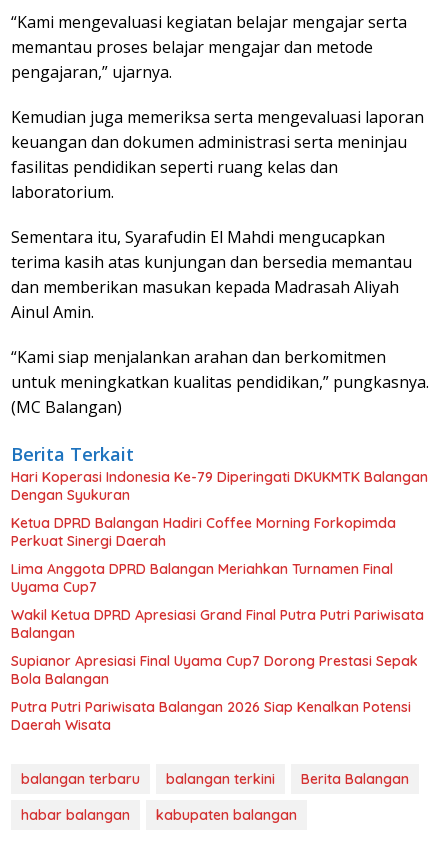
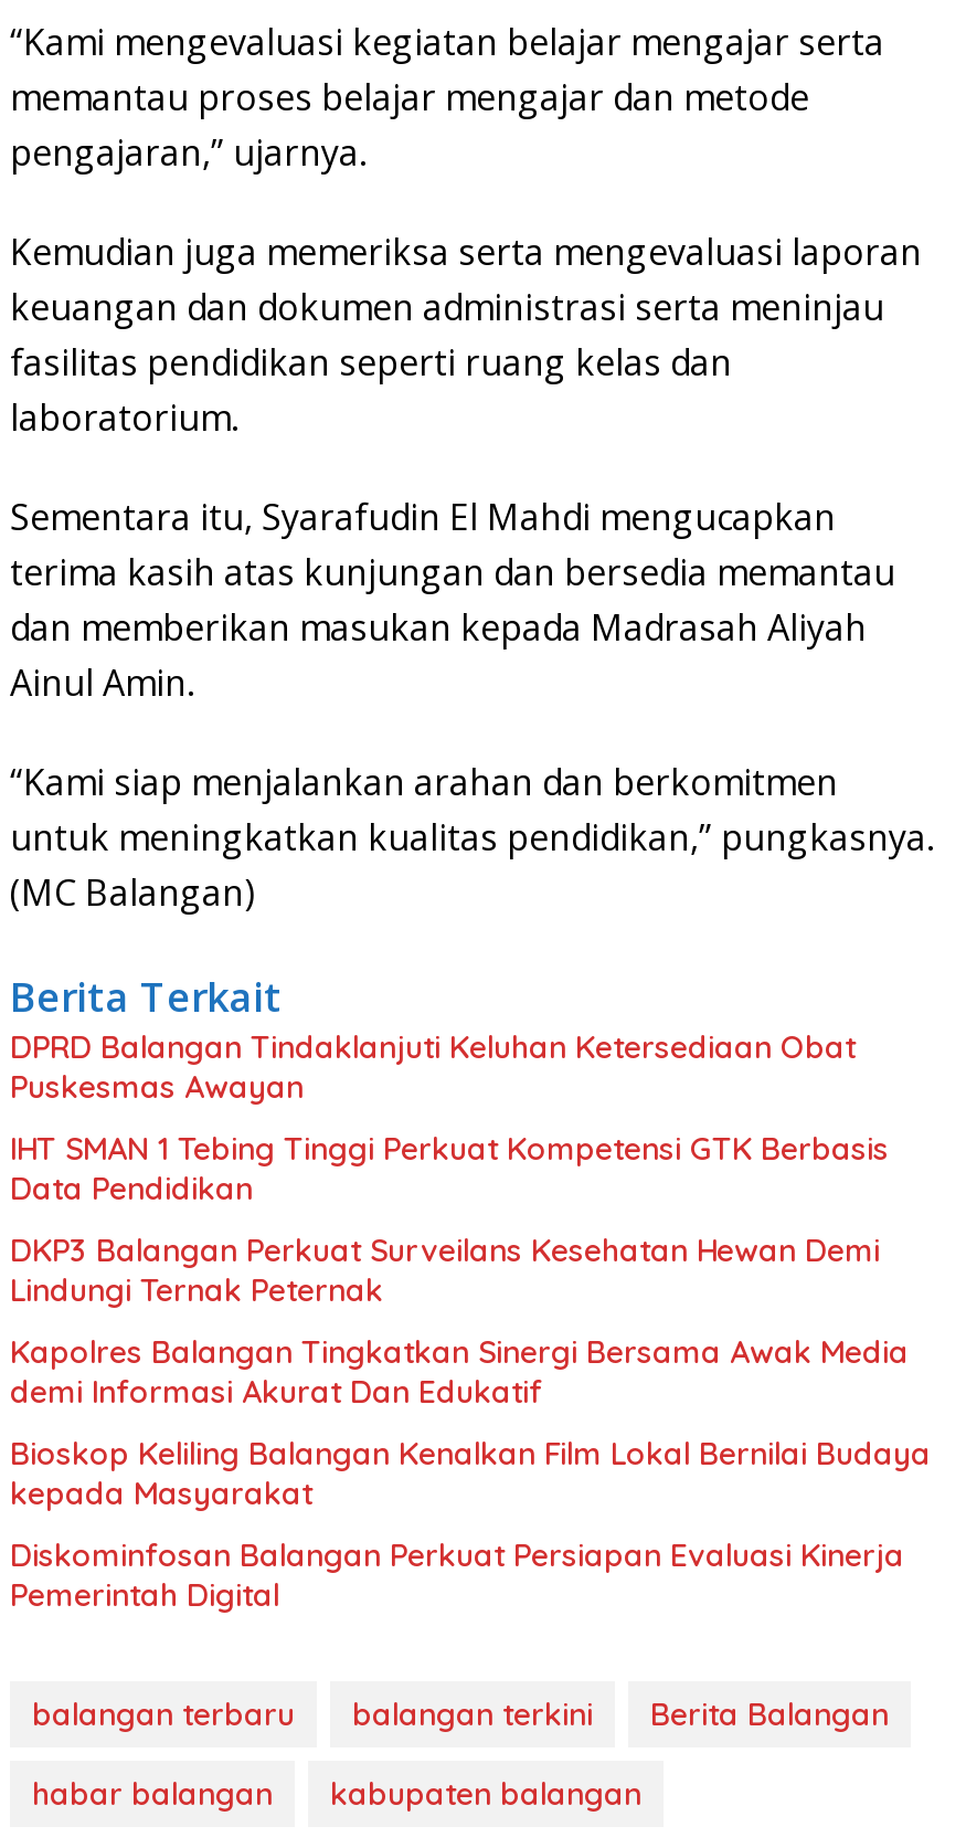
[11,468,428,504] Hari Koperasi Indonesia Ke-79 Diperingati DKUKMTK Balangan | Dengan Syukuran -> [10,1027,856,1106] DPRD Balangan Tindaklanjuti Keluhan Ketersediaan Obat | Puskesmas Awayan
[11,514,396,550] Ketua DPRD Balangan Hadiri Coffee Morning Forkopimda | Perkuat Sinergi Daerah -> [10,1128,889,1208] IHT SMAN 1 Tebing Tinggi Perkuat Kompetensi GTK Berbasis | Data Pendidikan
[11,560,393,596] Lima Anggota DPRD Balangan Meriahkan Turnamen Final | Uyama Cup7 -> [10,1230,880,1310] DKP3 Balangan Perkuat Surveilans Kesehatan Hewan Demi | Lindungi Ternak Peternak
[11,606,424,642] Wakil Ketua DPRD Apresiasi Grand Final Putra Putri Pariwisata | Balangan -> [10,1332,909,1411] Kapolres Balangan Tingkatkan Sinergi Bersama Awak Media | demi Informasi Akurat Dan Edukatif
[11,652,418,688] Supianor Apresiasi Final Uyama Cup7 Dorong Prestasi Sepak | Bola Balangan -> [10,1433,931,1513] Bioskop Keliling Balangan Kenalkan Film Lokal Bernilai Budaya | kepada Masyarakat
[11,698,411,734] Putra Putri Pariwisata Balangan 2026 Siap Kenalkan Potensi | Daerah Wisata -> [10,1535,904,1614] Diskominfosan Balangan Perkuat Persiapan Evaluasi Kinerja | Pemerintah Digital

